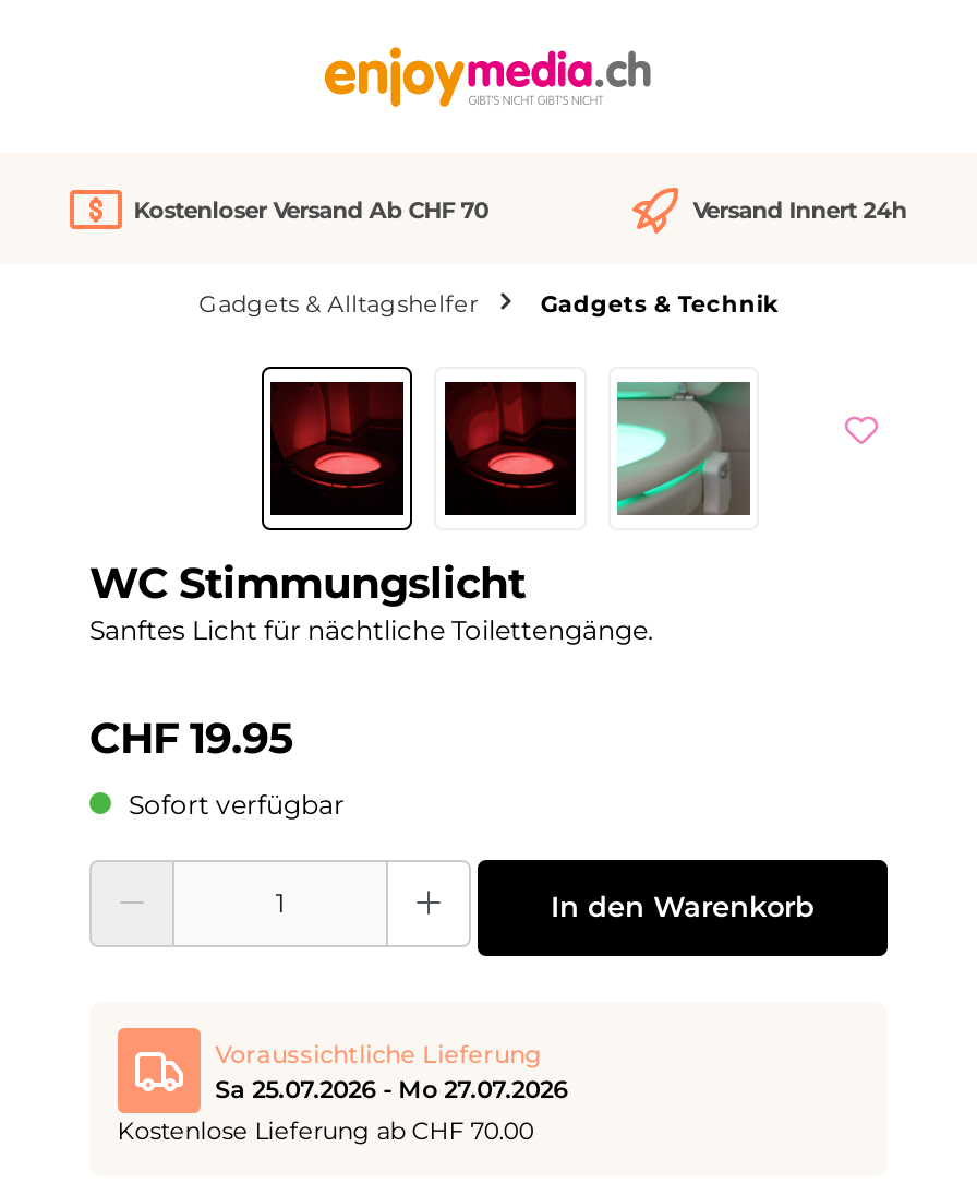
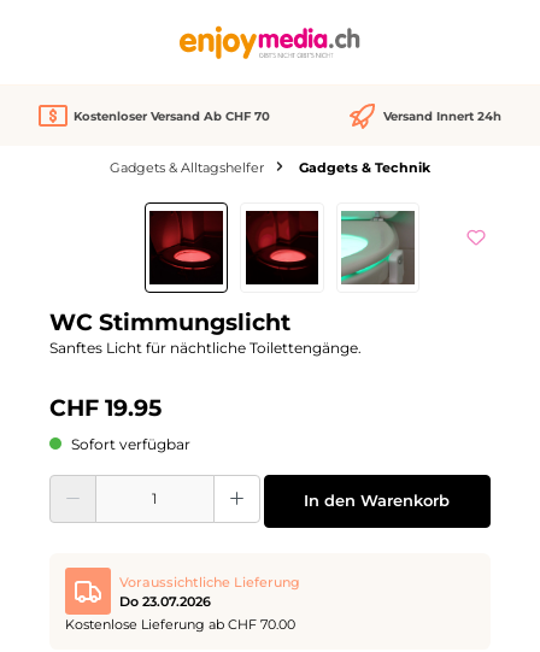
[215,1073,568,1104] Sa 25.07.2026 - Mo 27.07.2026 -> [119,592,210,609] Do 23.07.2026

